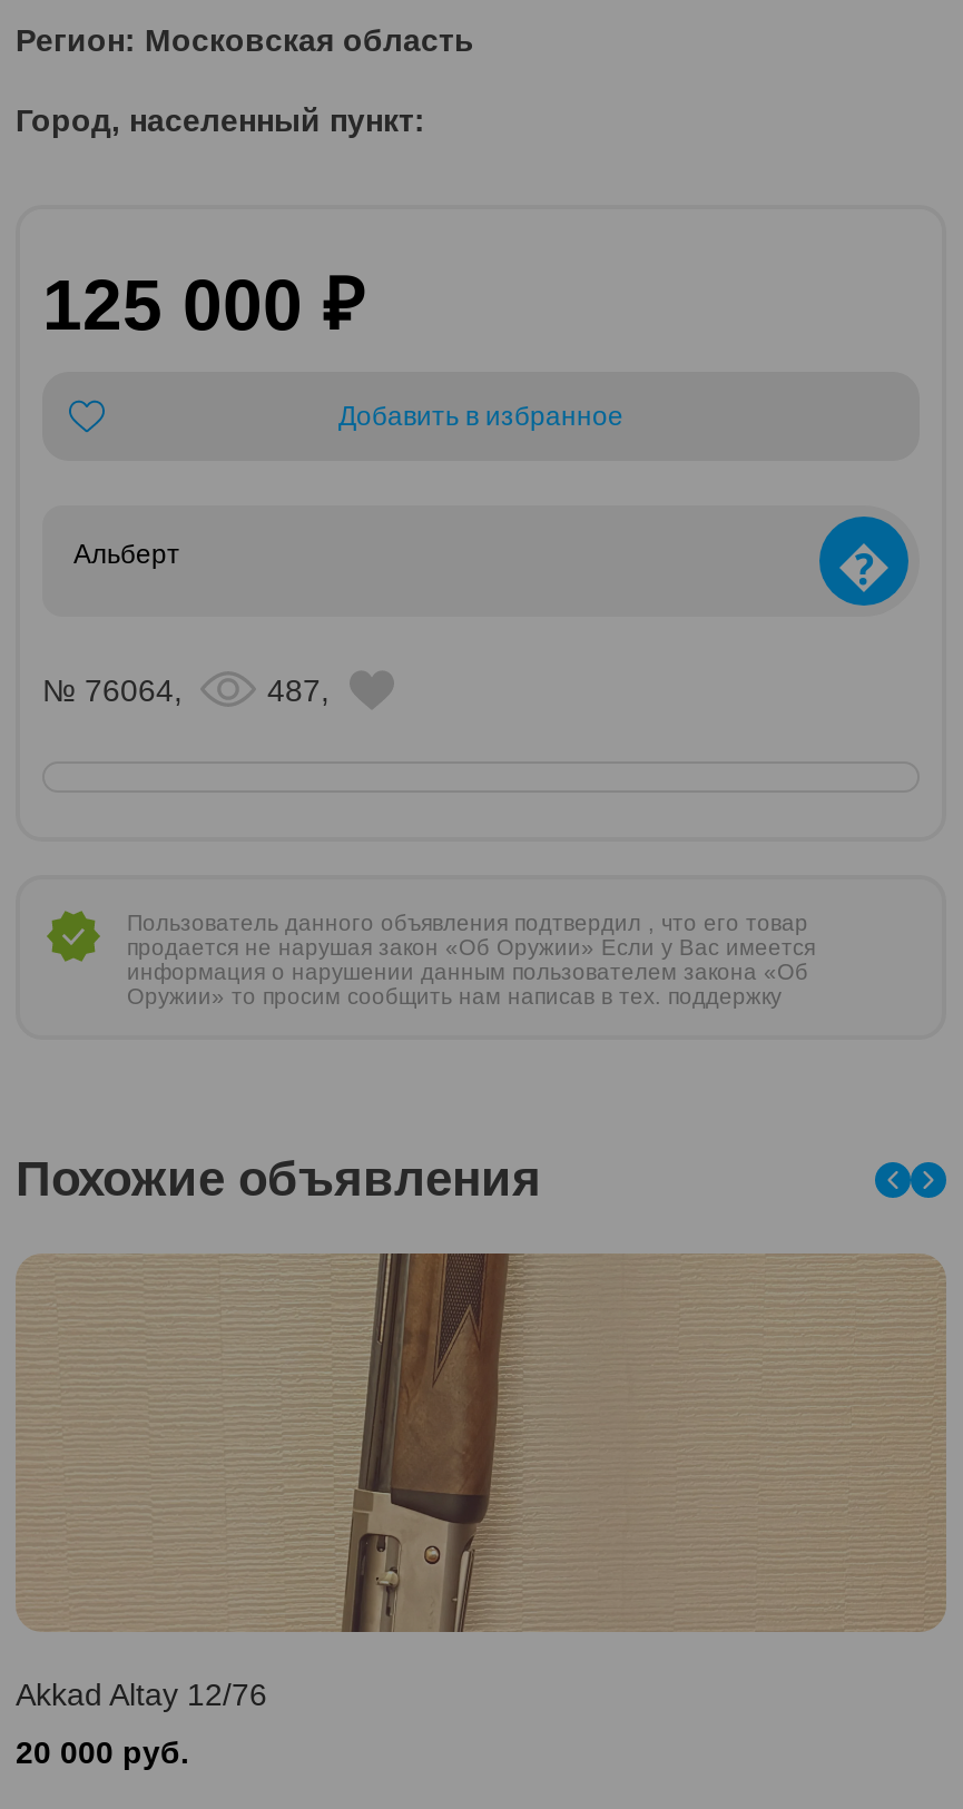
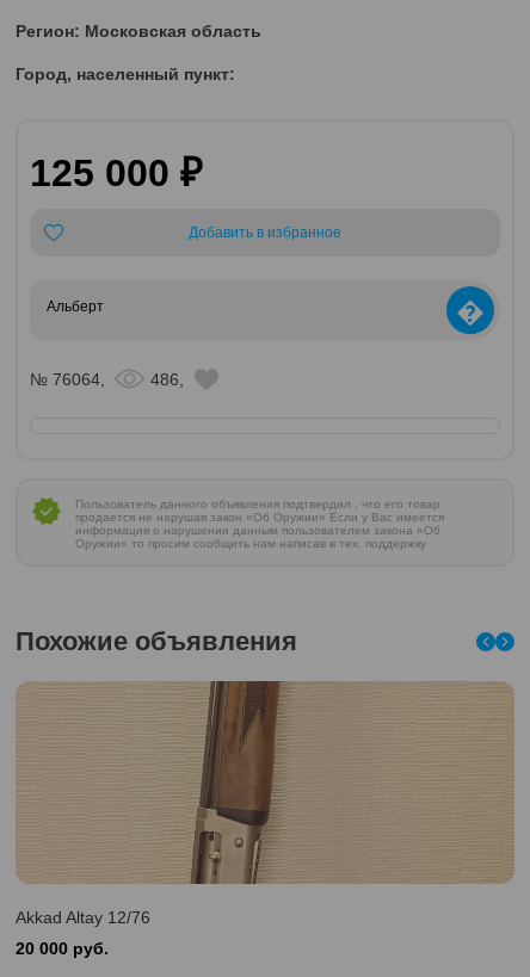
[267,671,330,707] 487, -> [150,369,184,388] 486,

